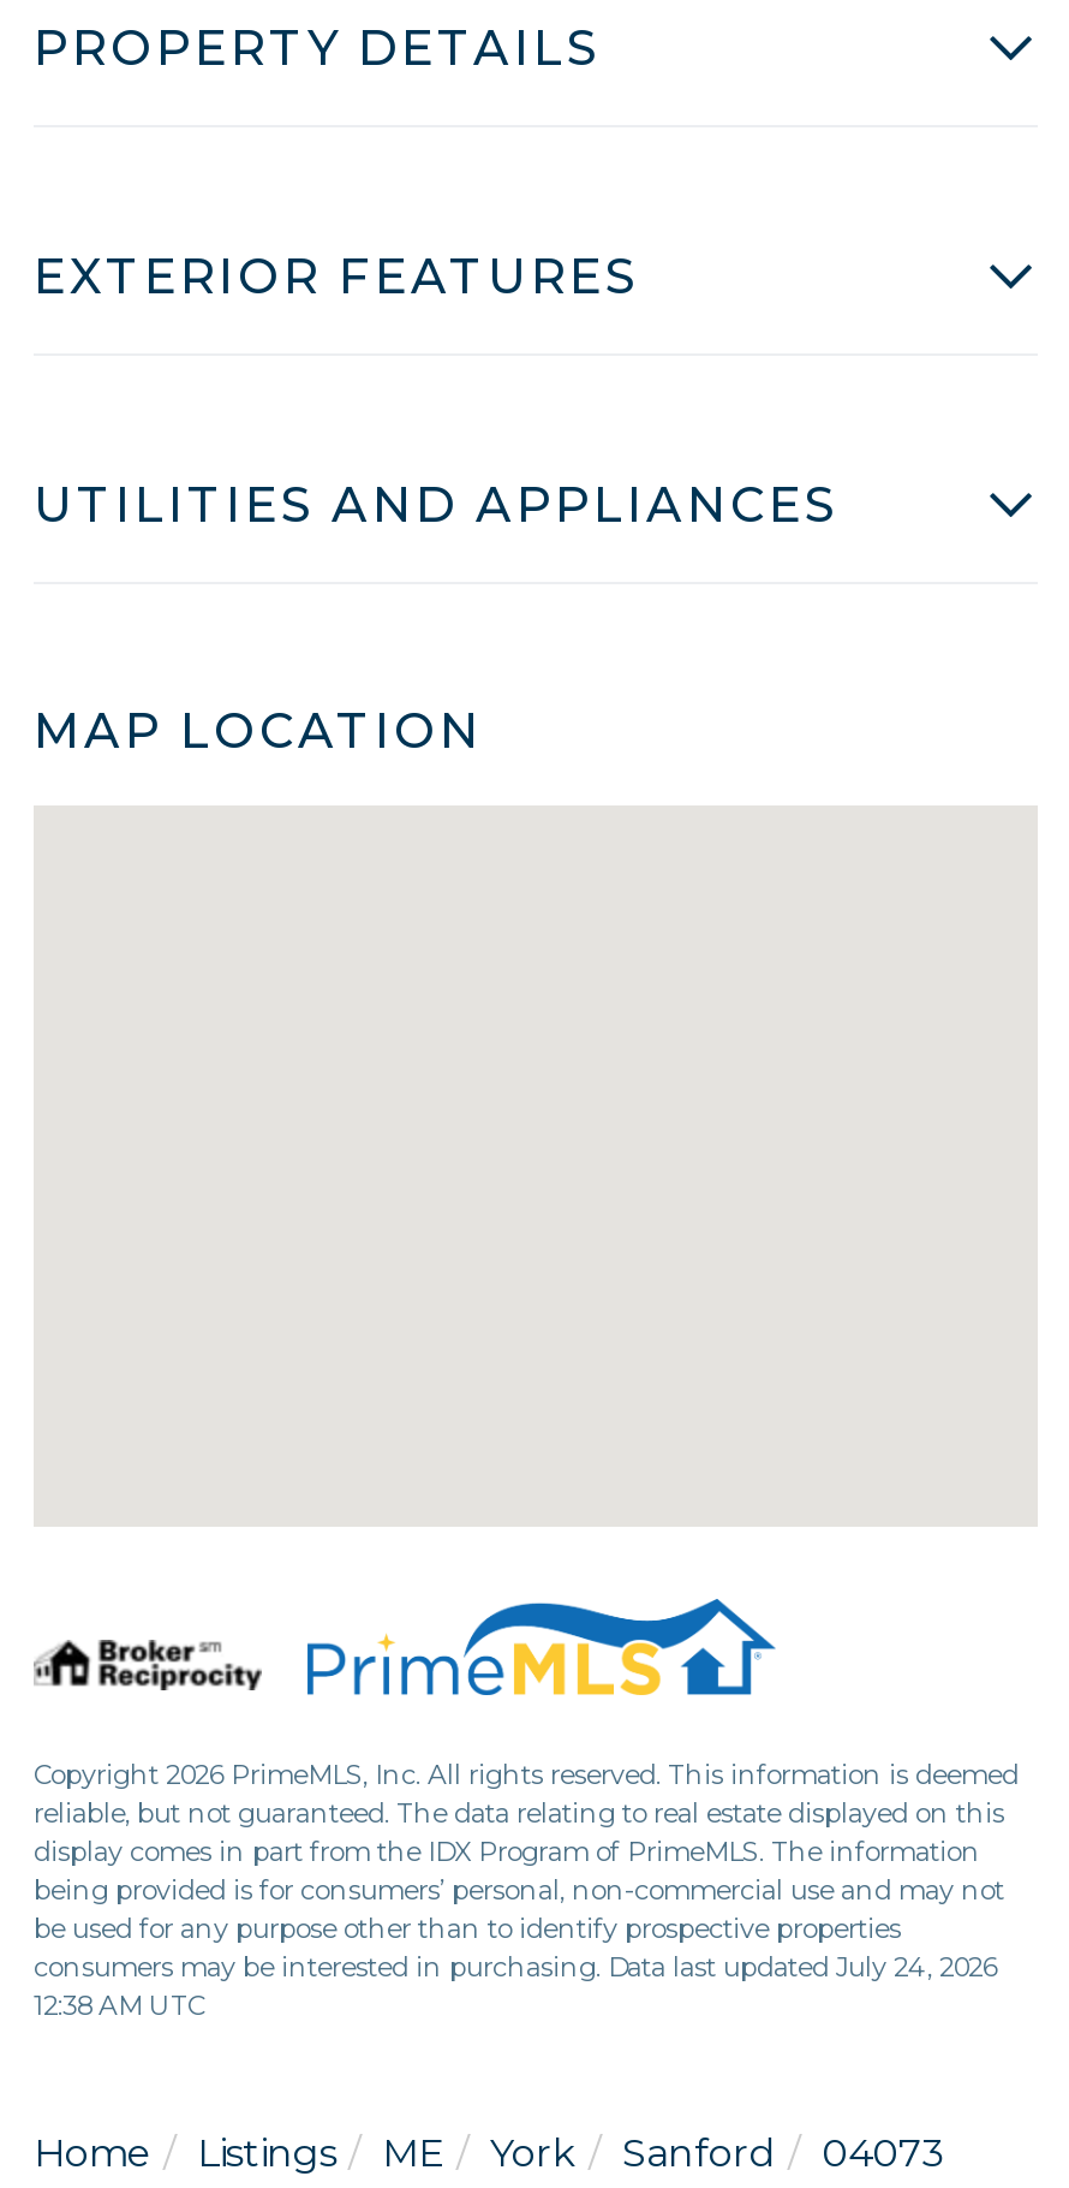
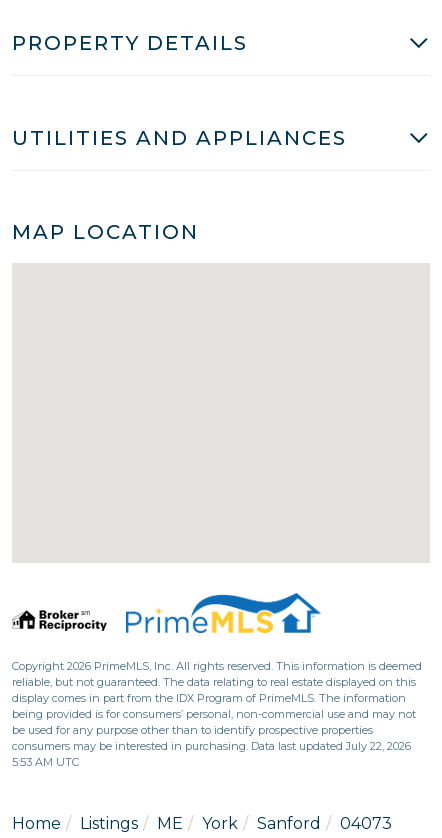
[34,247,639,304] EXTERIOR FEATURES -> none
[34,1949,997,1983] consumers may be interested in purchasing. Data last updated July 24, 2026 -> [12,739,411,753] consumers may be interested in purchasing. Data last updated July 22, 2026
[34,1987,204,2021] 12:38 AM UTC -> [12,755,79,769] 5:53 AM UTC

